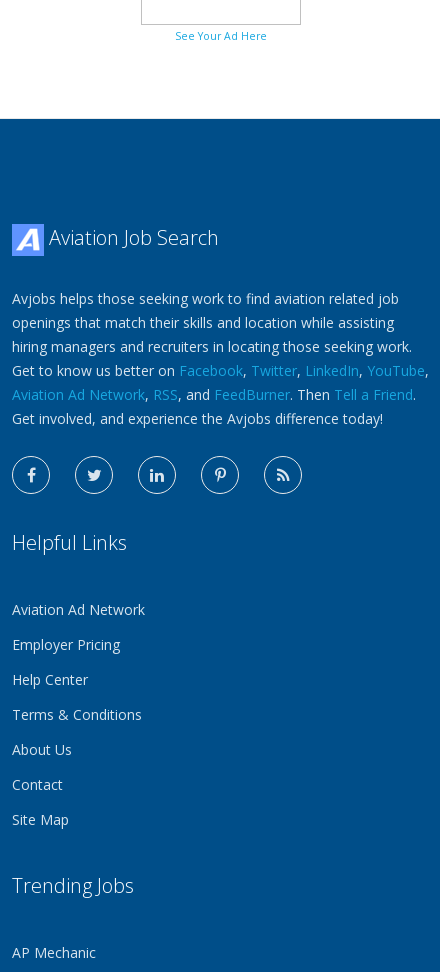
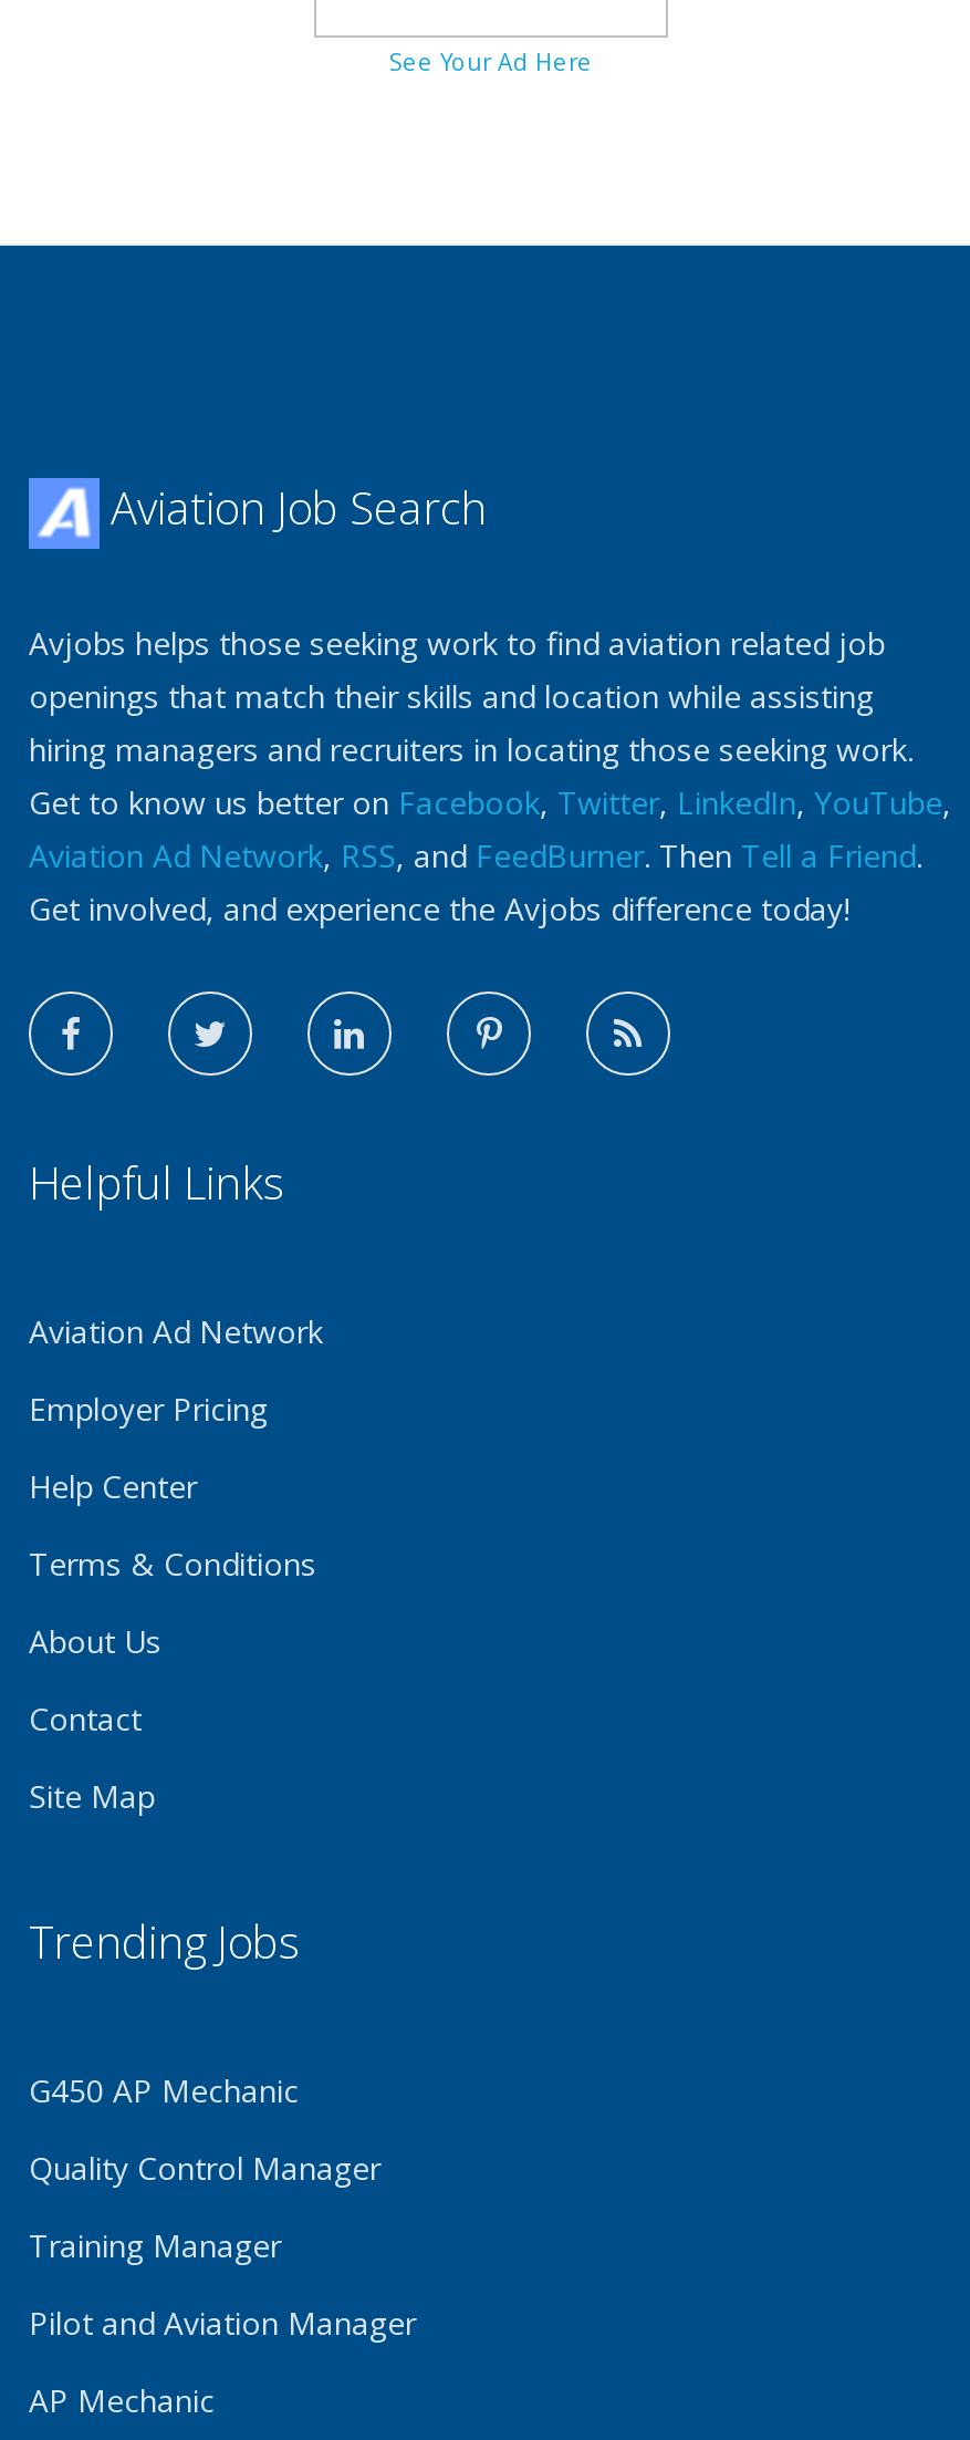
none -> [29,2069,416,2344] G450 AP Mechanic | Quality Control Manager | Training Manager | Pilot and Aviation Manager

